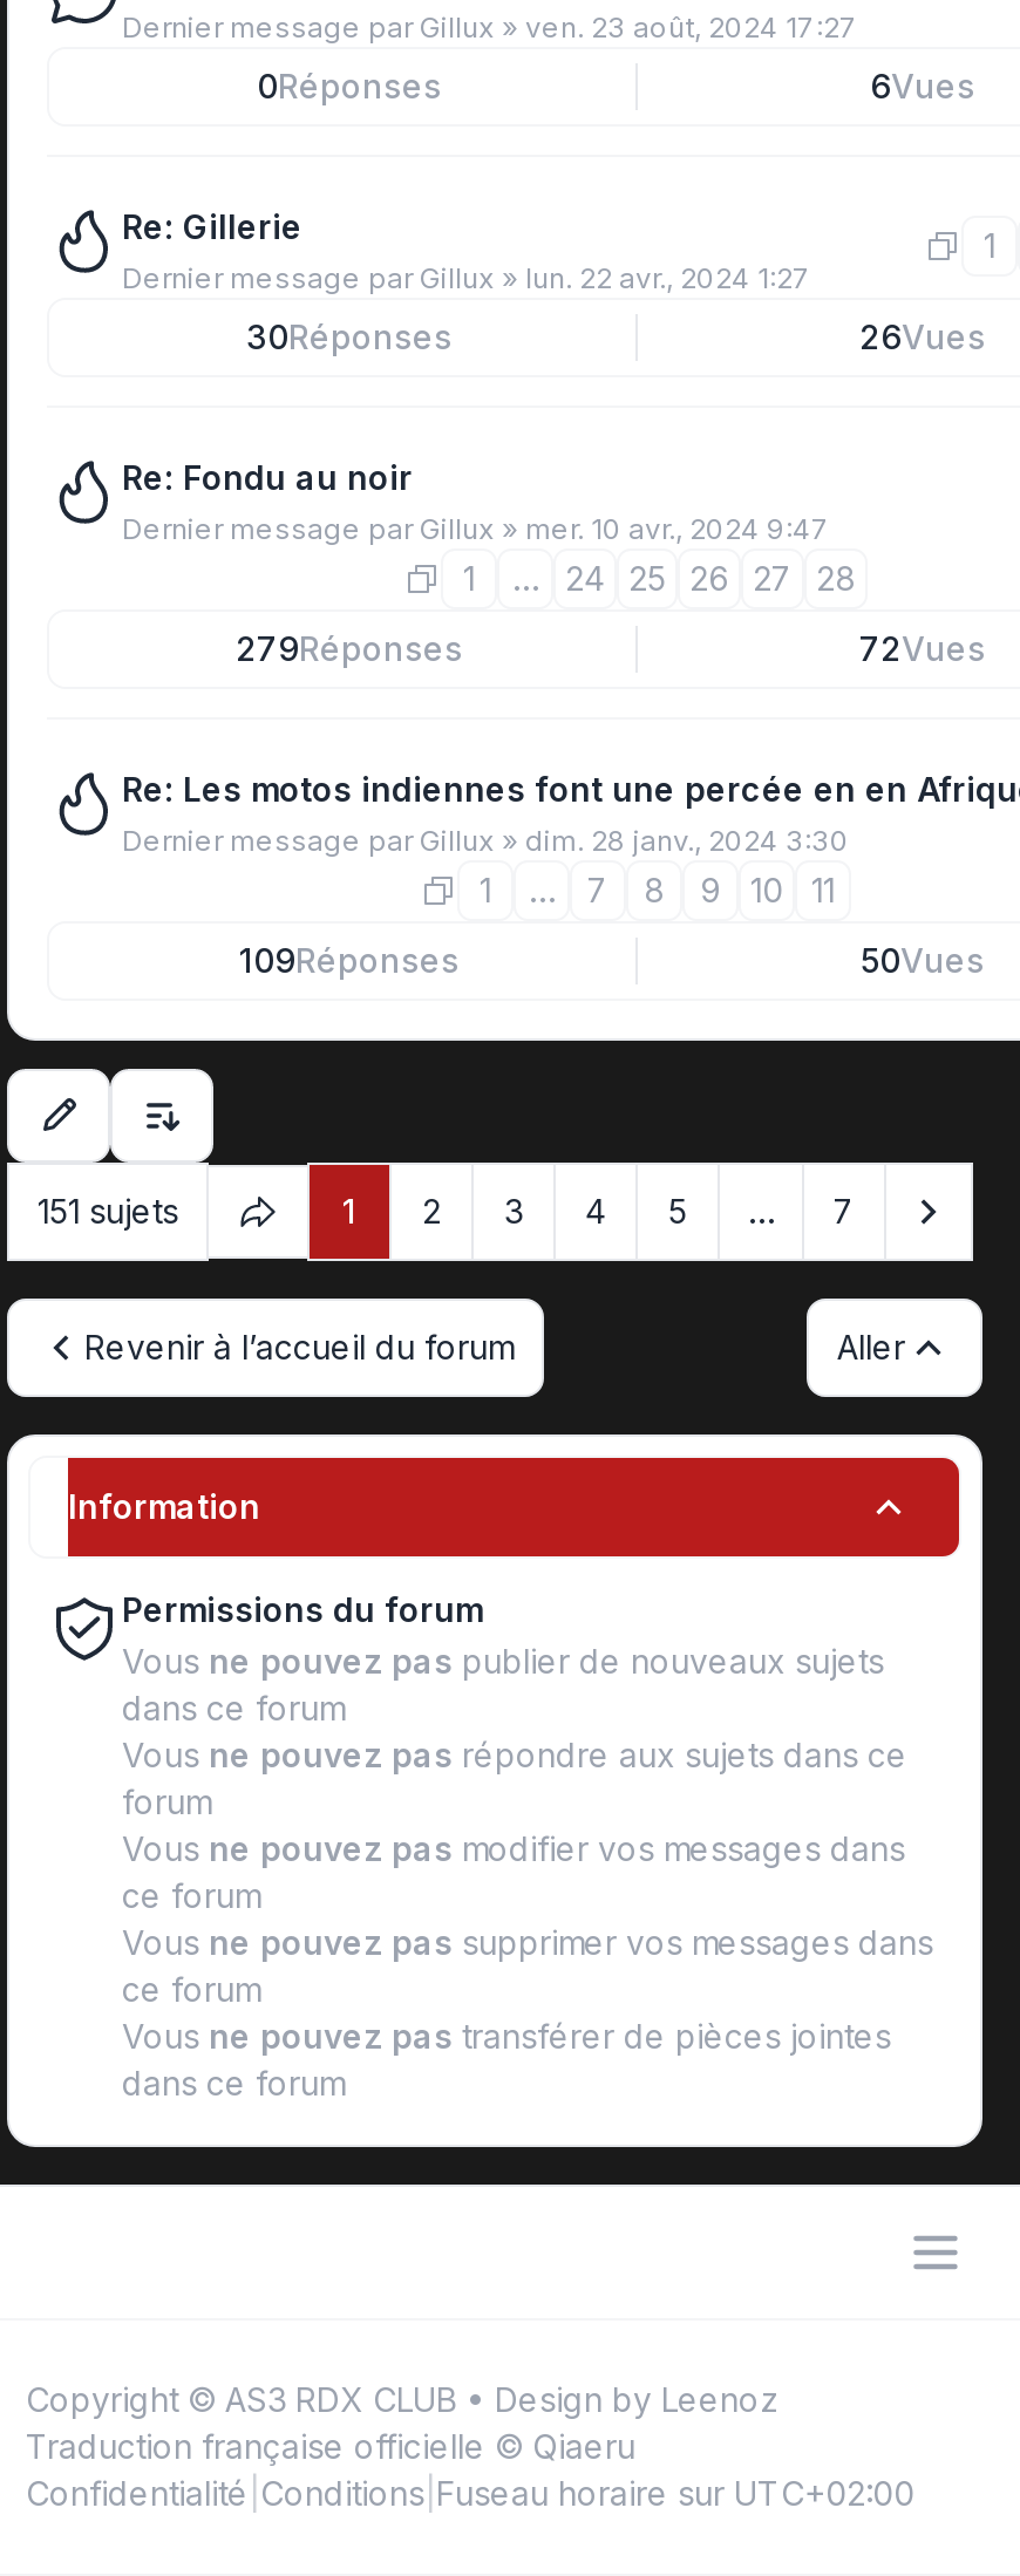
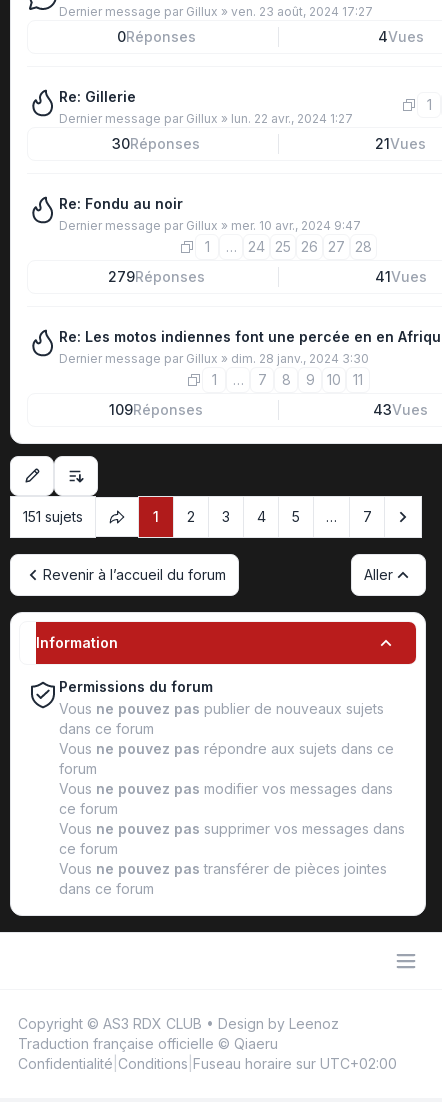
[870,66,975,105] 6Vues -> [377,28,423,45] 4Vues
[859,316,986,356] 26Vues -> [375,135,426,152] 21Vues
[859,628,986,668] 72Vues -> [374,268,426,285] 41Vues
[861,940,985,980] 50Vues -> [373,401,428,418] 43Vues

